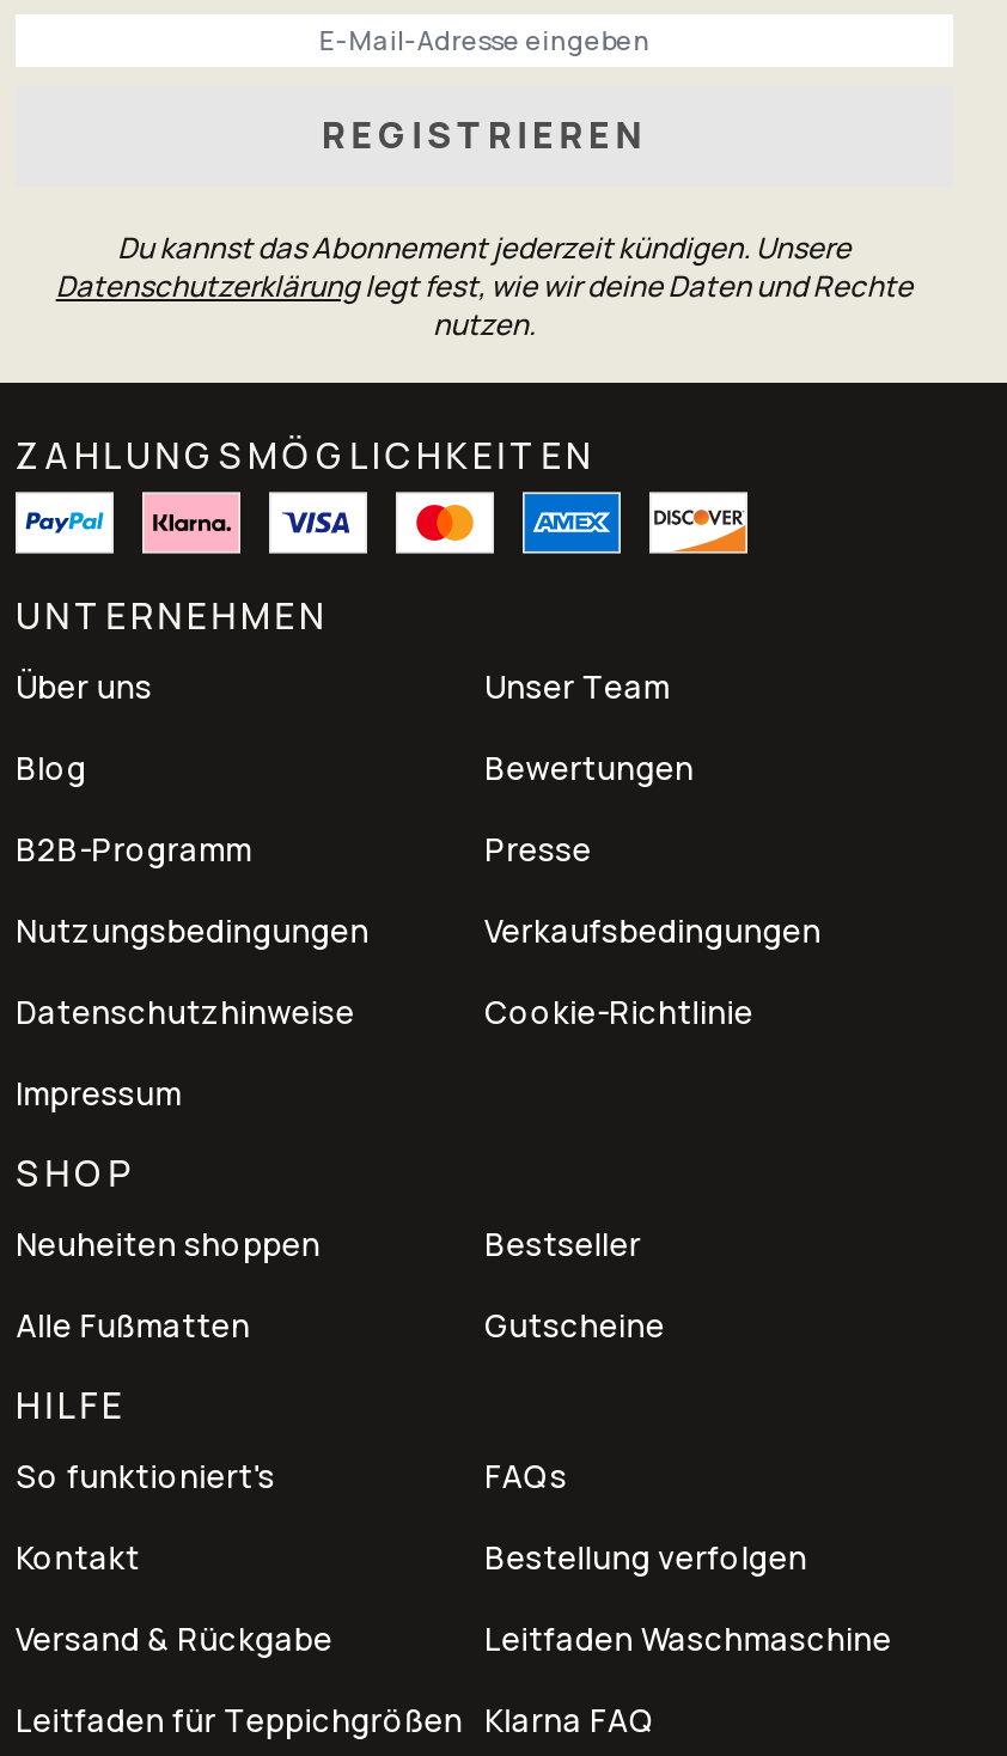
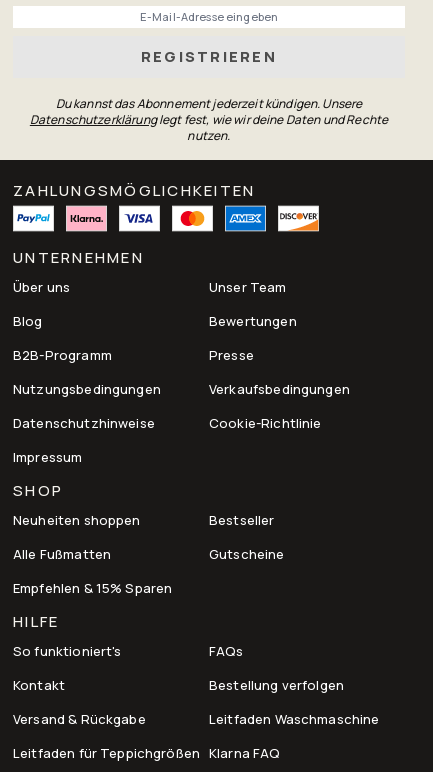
none -> [13,579,172,597] Empfehlen & 15% Sparen

